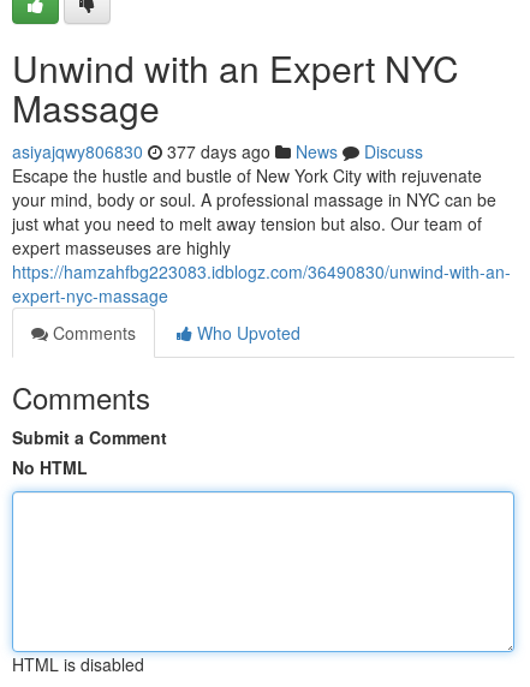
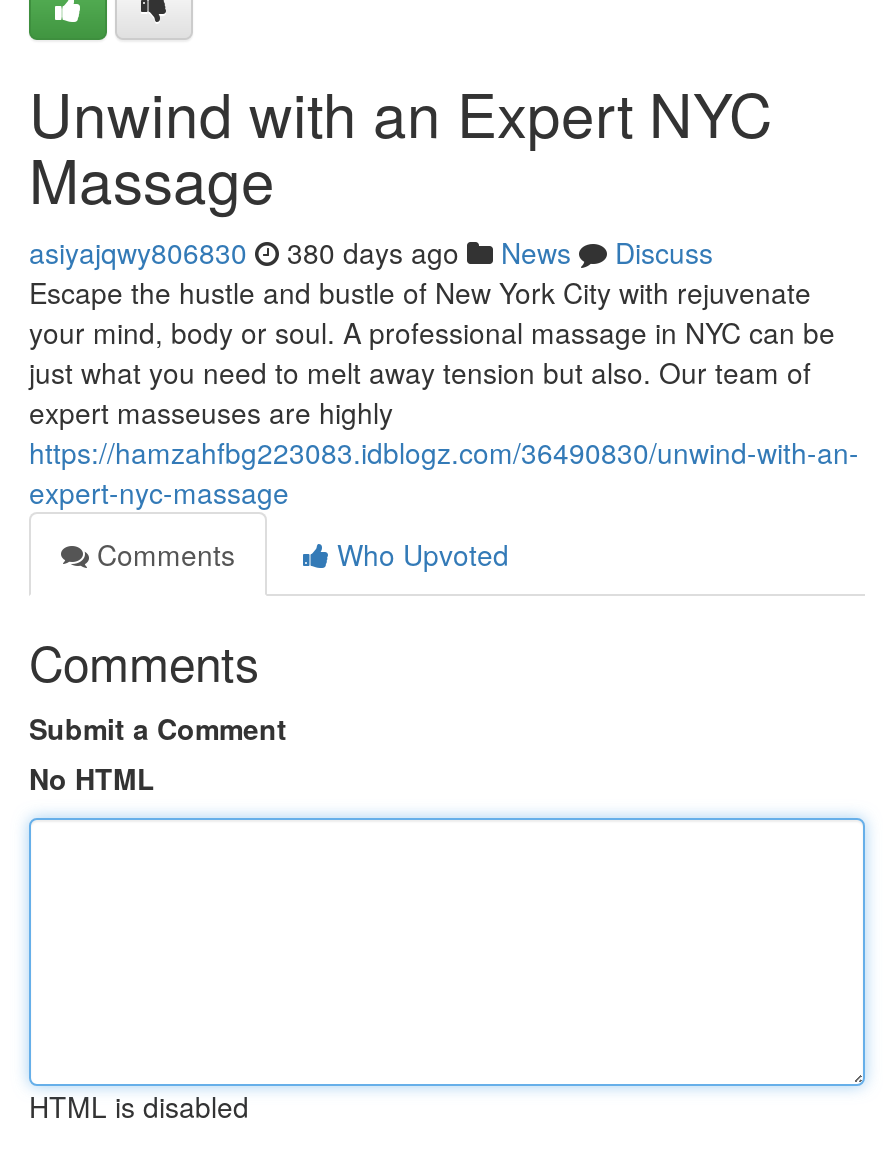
[12,139,423,163] asiyajqwy806830 377 days ago News Discuss -> [29,232,713,272] asiyajqwy806830 380 days ago News Discuss

